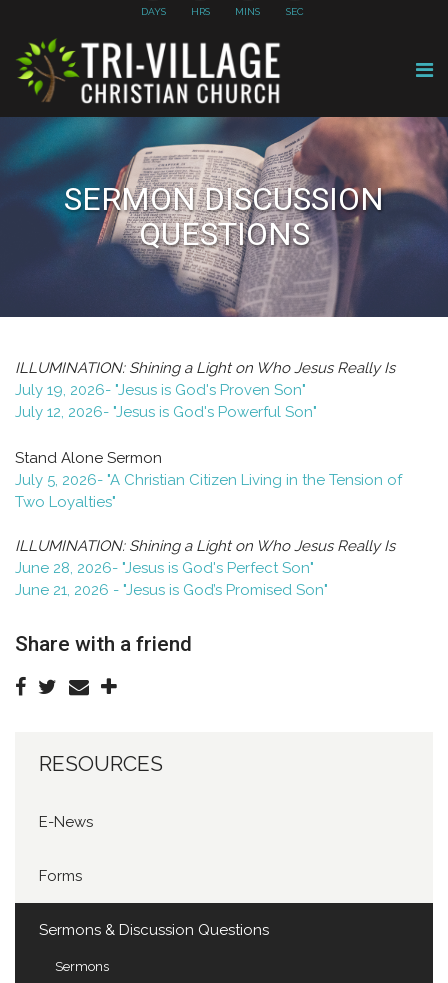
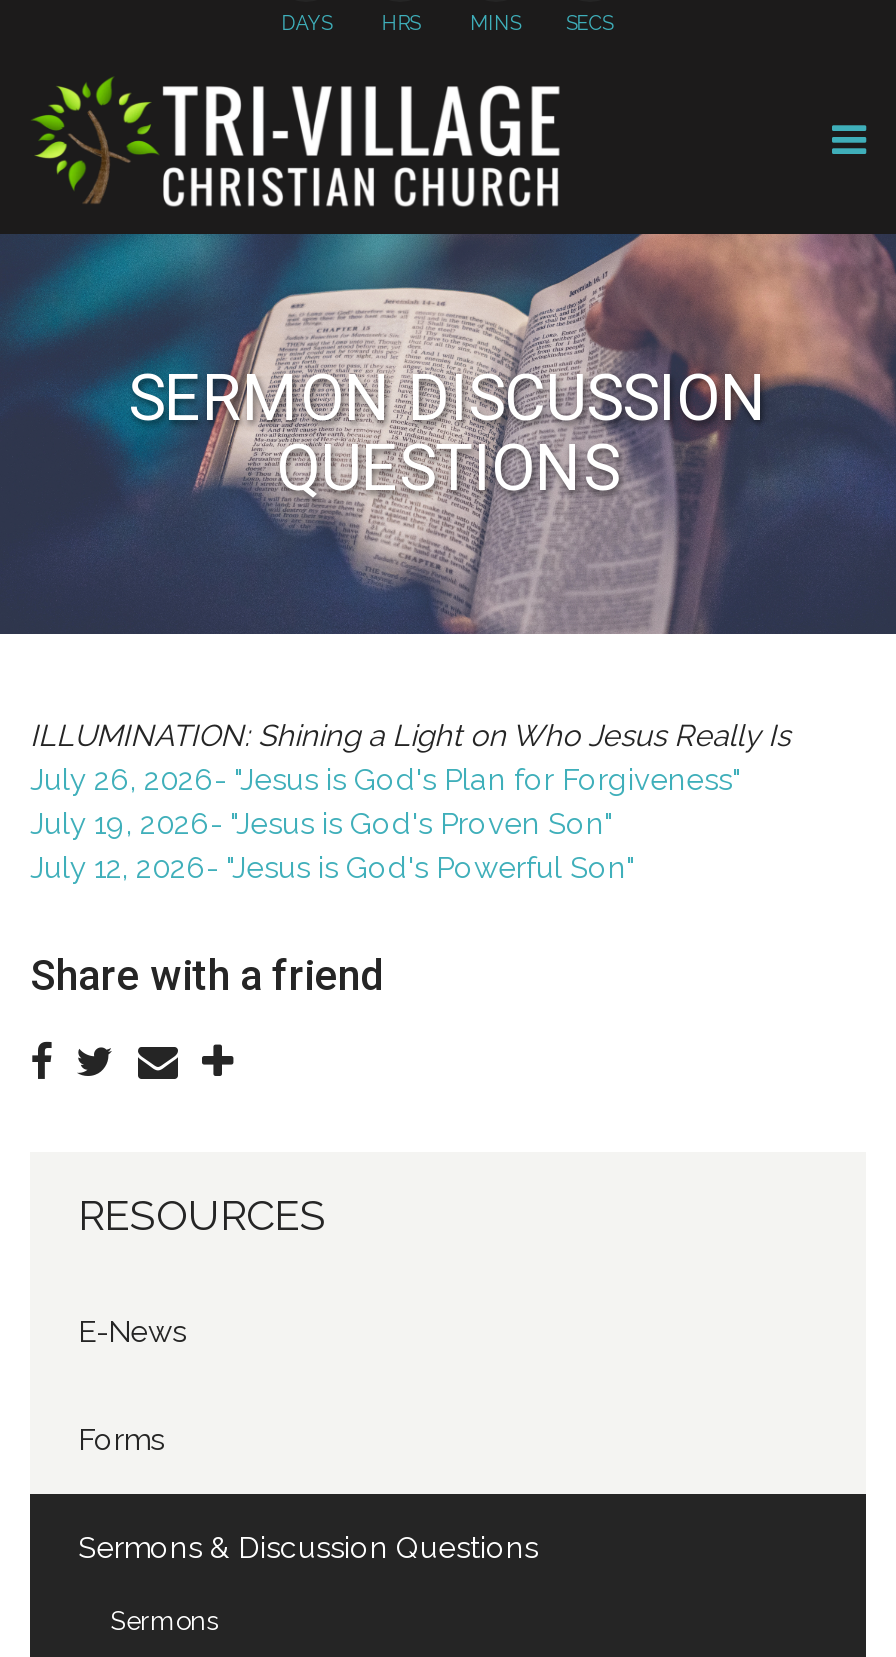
[286,6,304,17] SEC -> [567,12,613,34] SECS
none -> [30,762,740,798] July 26, 2026- "Jesus is God's Plan for Forgiveness"
moved [15,381,317,421] -> [30,806,634,886]: July 19, 2026- "Jesus is God's Proven Son" | July 12, 2026- "Jesus is God's Powerful Son"
[15,449,402,599] Stand Alone Sermon | July 5, 2026- "A Christian Citizen Living in the Tension of | Two Loyalties" | ILLUMINATION: Shining a Light on Who Jesus Really Is | June 28, 2026- "Jesus is God's Perfect Son" | June 21, 2026 - "Jesus is God’s Promised Son" -> none

